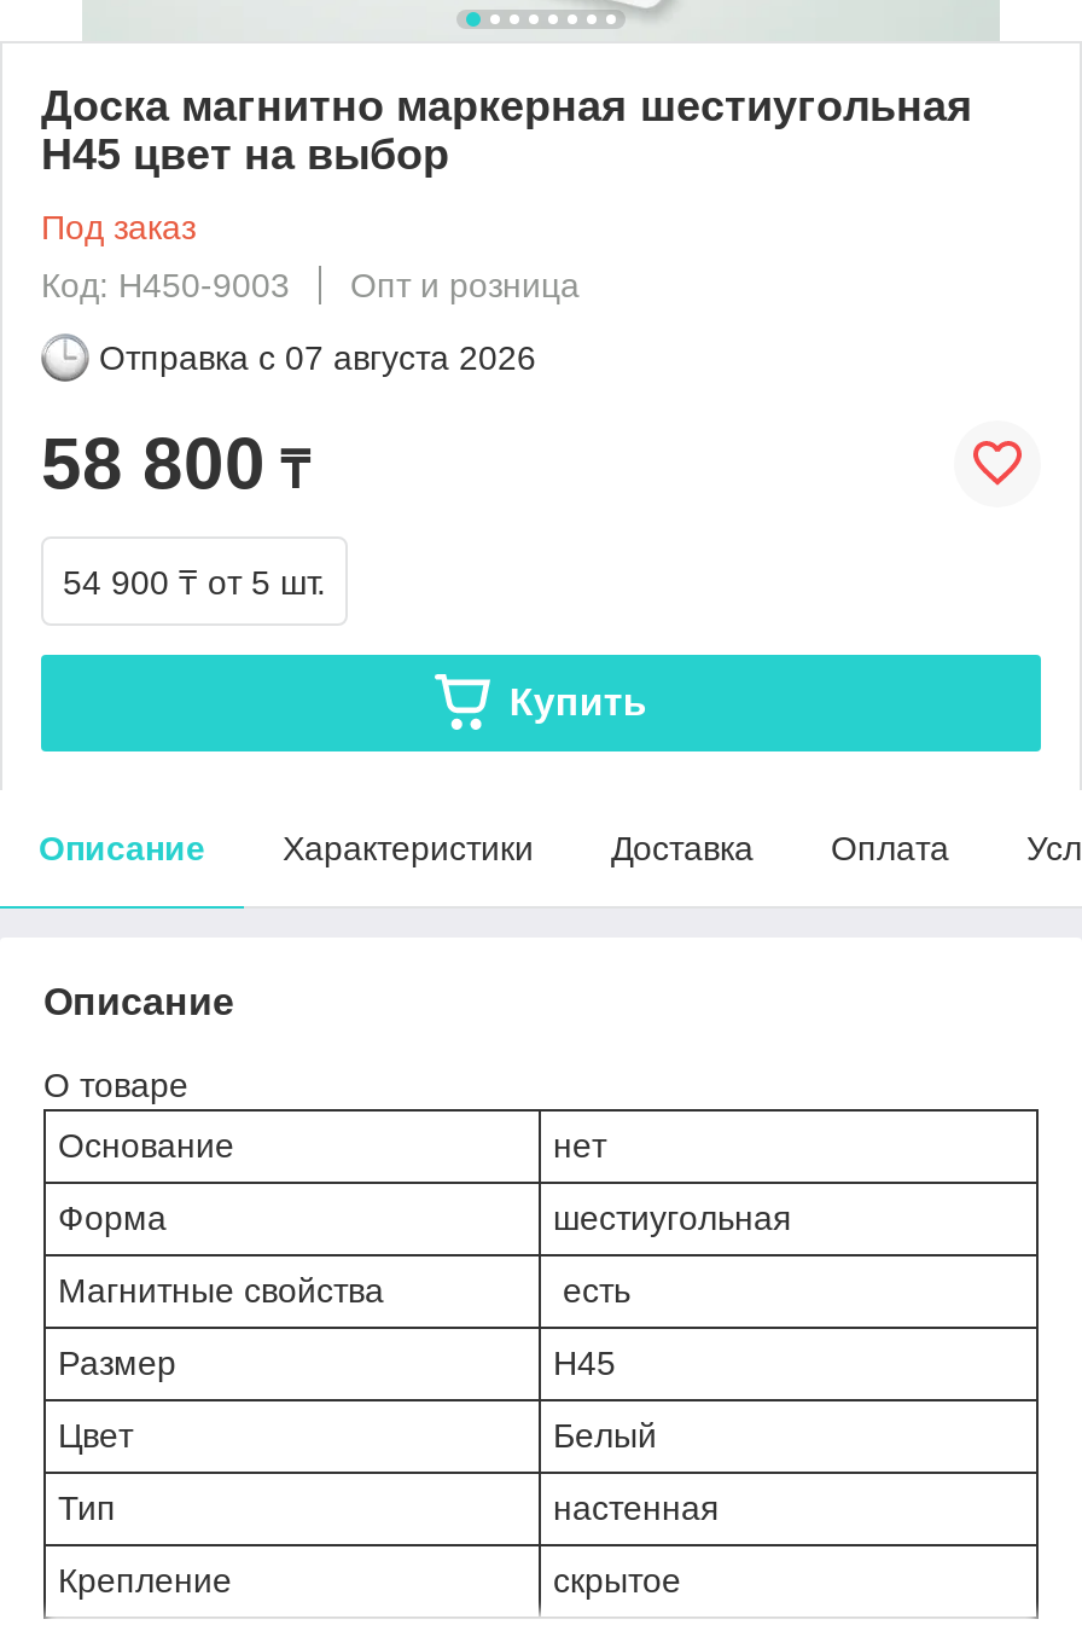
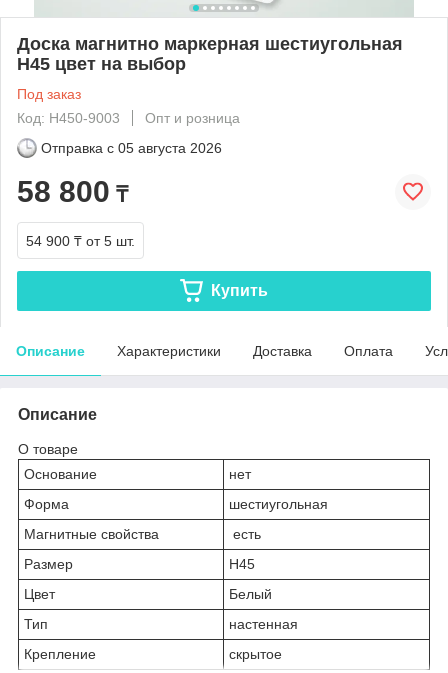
[99,338,536,376] Отправка с 07 августа 2026 -> [41,140,222,156] Отправка с 05 августа 2026

